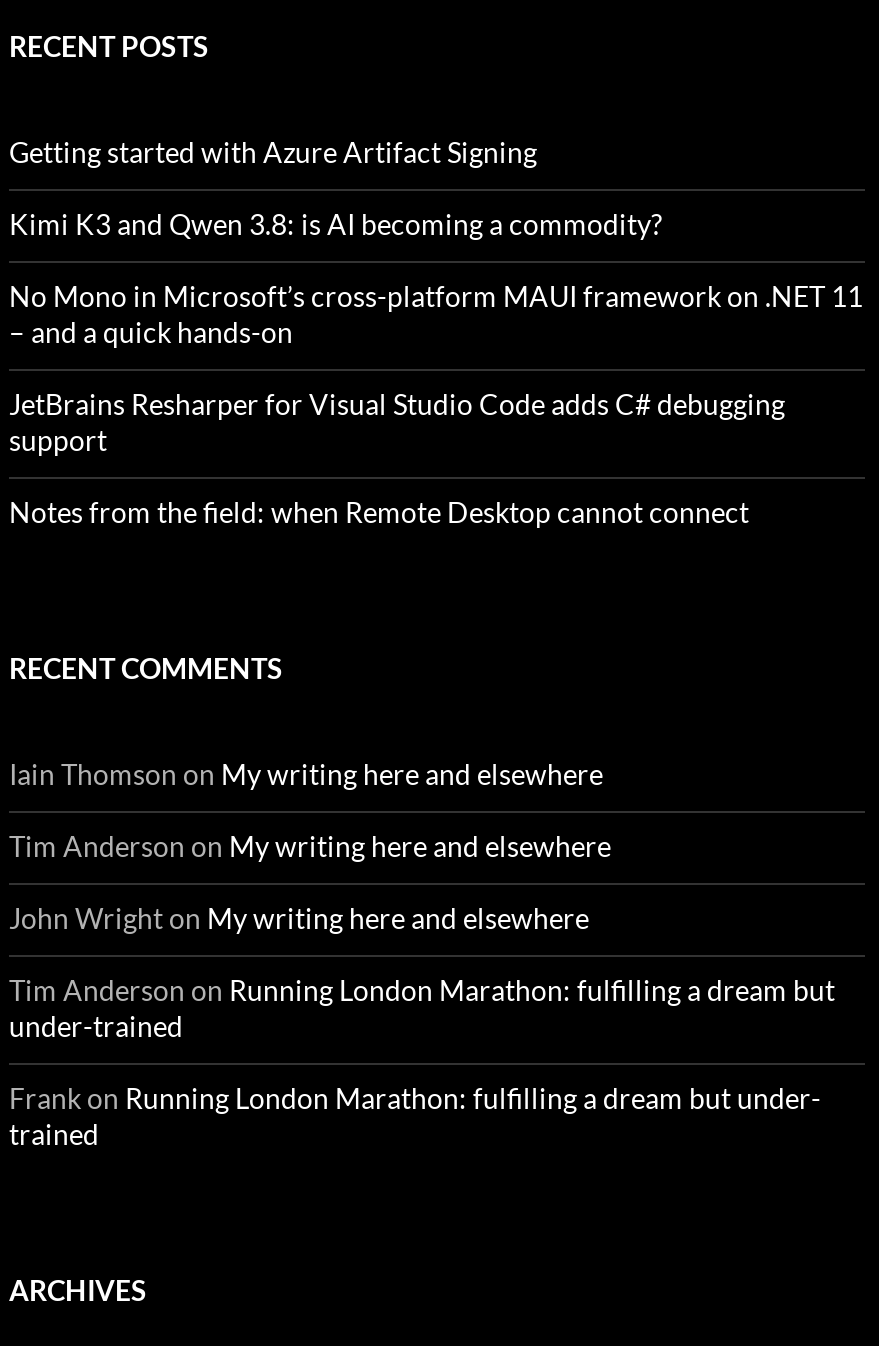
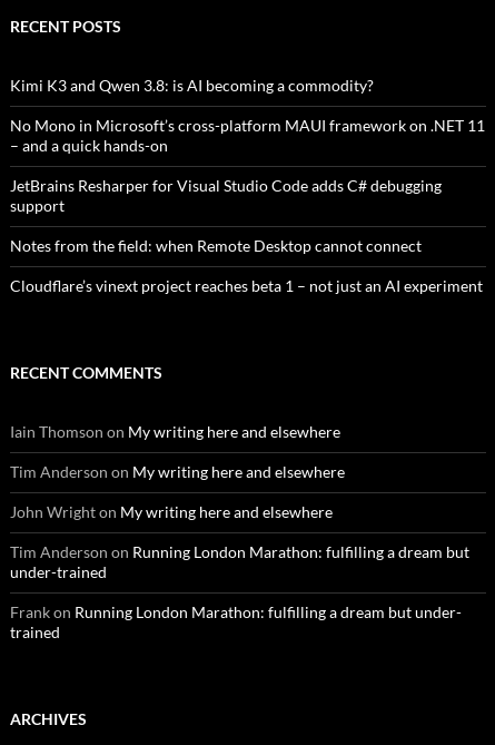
[9,135,537,169] Getting started with Azure Artifact Signing -> none
moved [9,207,863,529] -> [10,76,485,255]: Kimi K3 and Qwen 3.8: is AI becoming a commodity? | No Mono in Microsoft’s cross-platform MAUI framework on .NET 11 | – and a quick hands-on | JetBrains Resharper for Visual Studio Code adds C# debugging | support | Notes from the field: when Remote Desktop cannot connect
none -> [10,276,483,295] Cloudflare’s vinext project reaches beta 1 – not just an AI experiment

